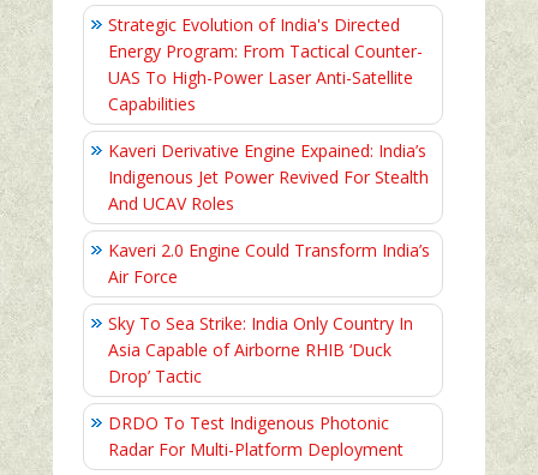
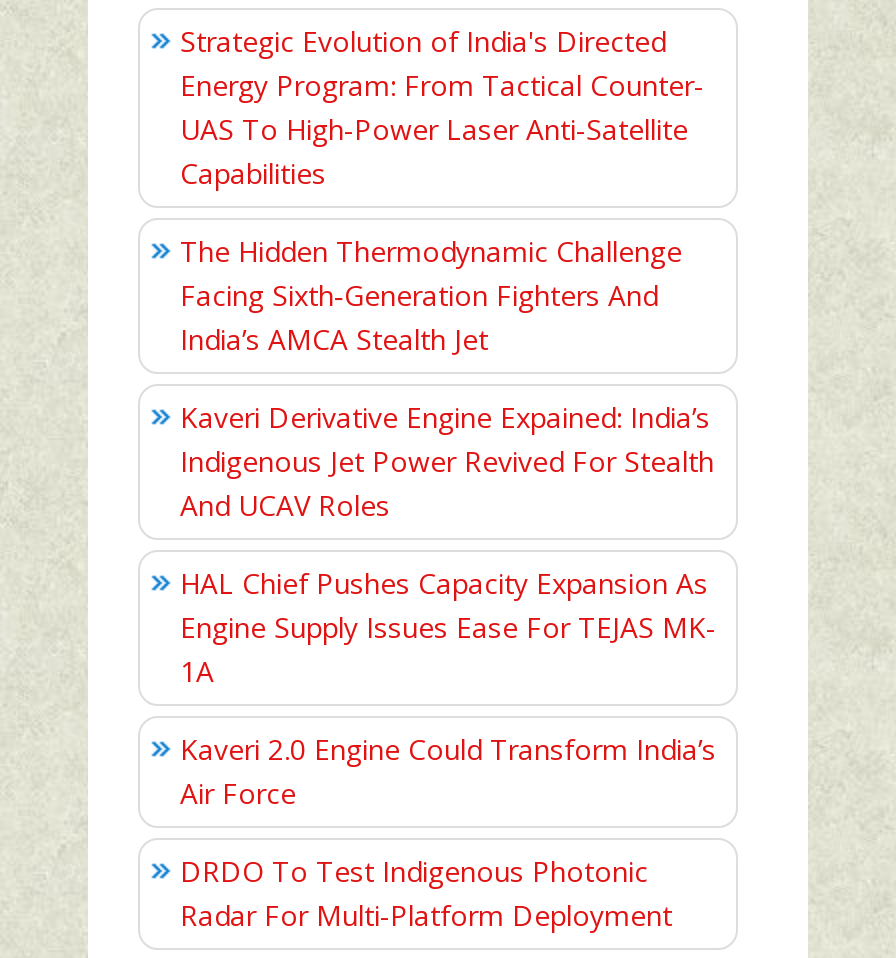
none -> [180,232,682,358] The Hidden Thermodynamic Challenge | Facing Sixth‑Generation Fighters And | India’s AMCA Stealth Jet
none -> [180,564,716,690] HAL Chief Pushes Capacity Expansion As | Engine Supply Issues Ease For TEJAS MK- | 1A
moved [108,239,430,288] -> [180,730,716,812]: Kaveri 2.0 Engine Could Transform India’s | Air Force
[108,312,413,388] Sky To Sea Strike: India Only Country In | Asia Capable of Airborne RHIB ‘Duck | Drop’ Tactic -> none

